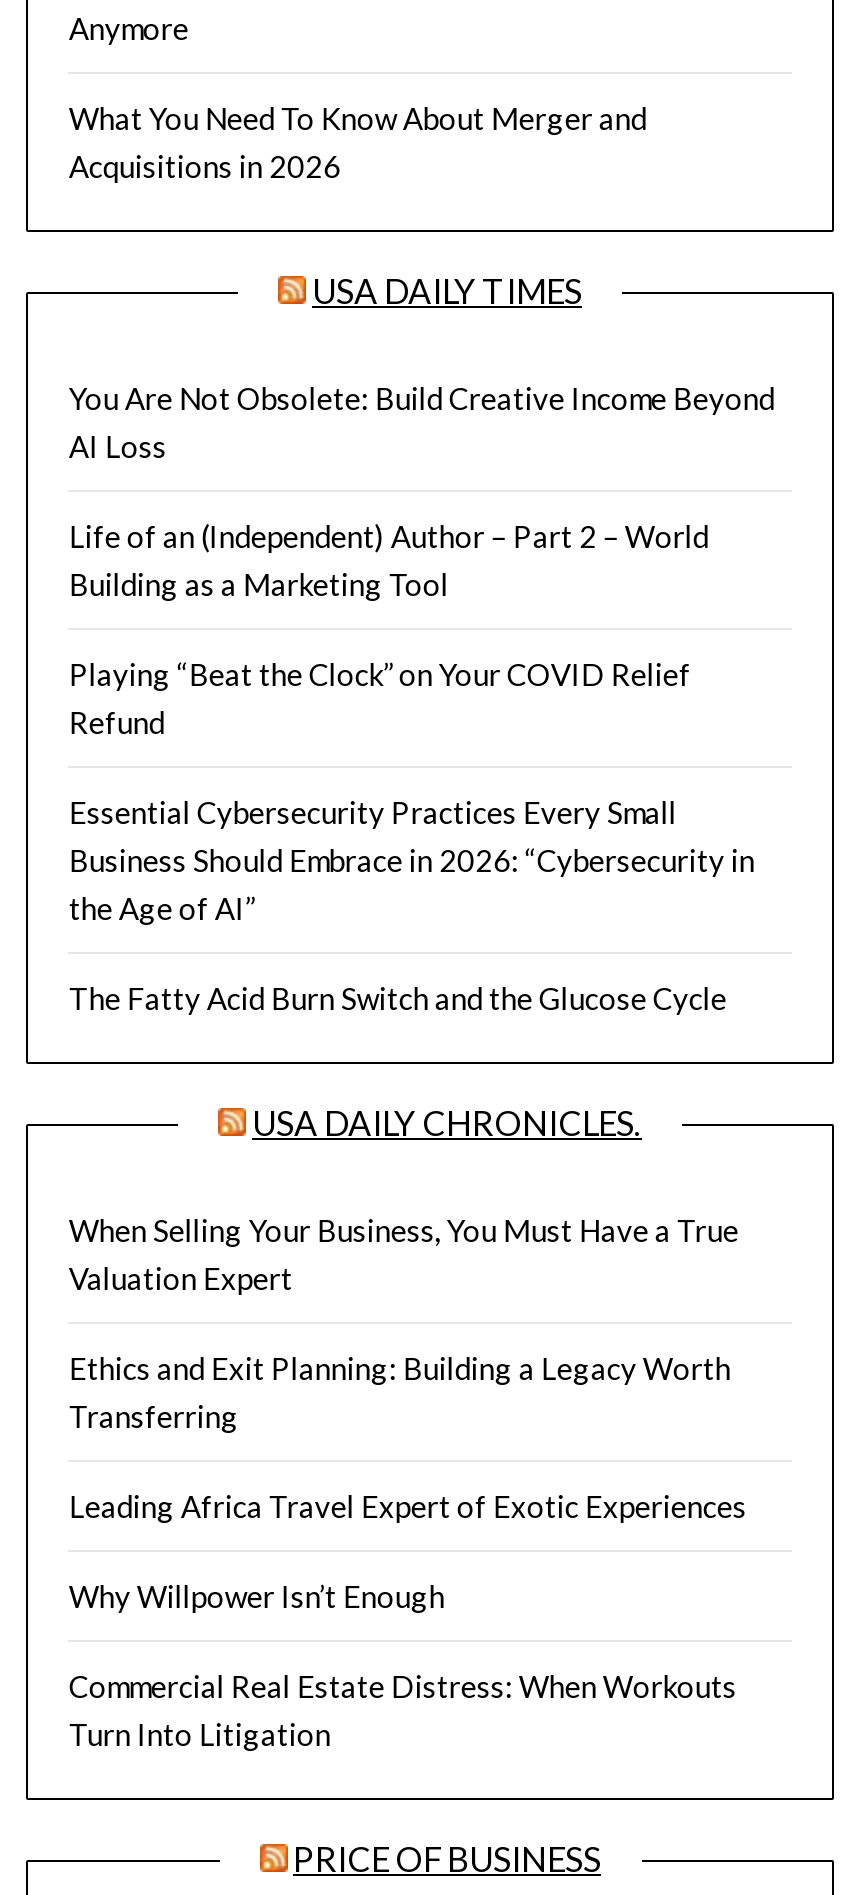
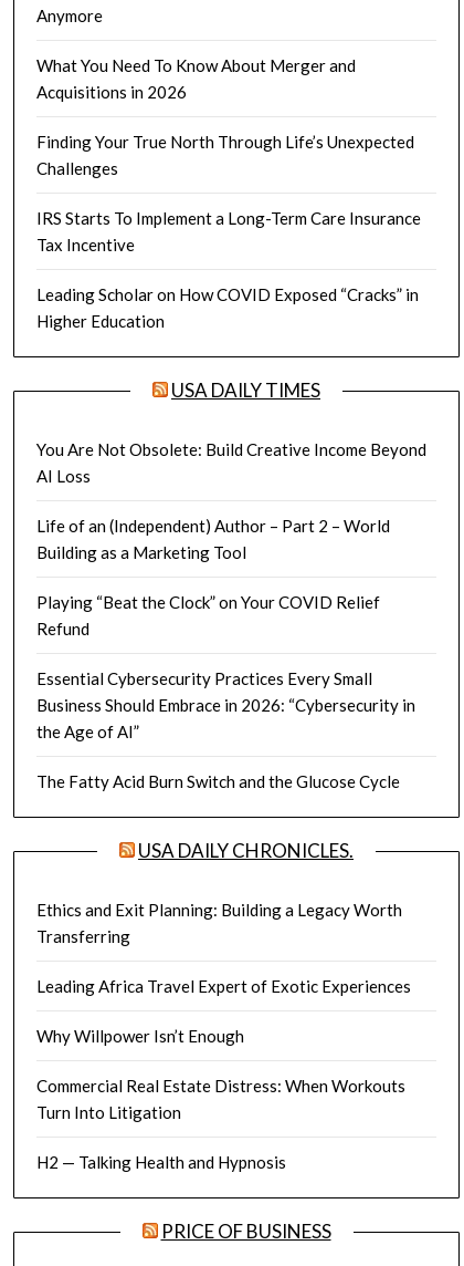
none -> [37,132,421,331] Finding Your True North Through Life’s Unexpected | Challenges | IRS Starts To Implement a Long-Term Care Insurance | Tax Incentive | Leading Scholar on How COVID Exposed “Cracks” in | Higher Education
moved [69,270,775,1144] -> [37,378,427,862]: USA DAILY TIMES | You Are Not Obsolete: Build Creative Income Beyond | AI Loss | ... | The Fatty Acid Burn Switch and the Glucose Cycle | USA DAILY CHRONICLES.
[69,1212,739,1296] When Selling Your Business, You Must Have a True | Valuation Expert -> none
none -> [37,1152,287,1172] H2 — Talking Health and Hypnosis

